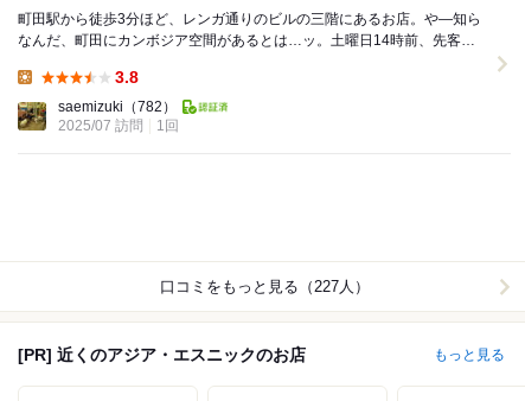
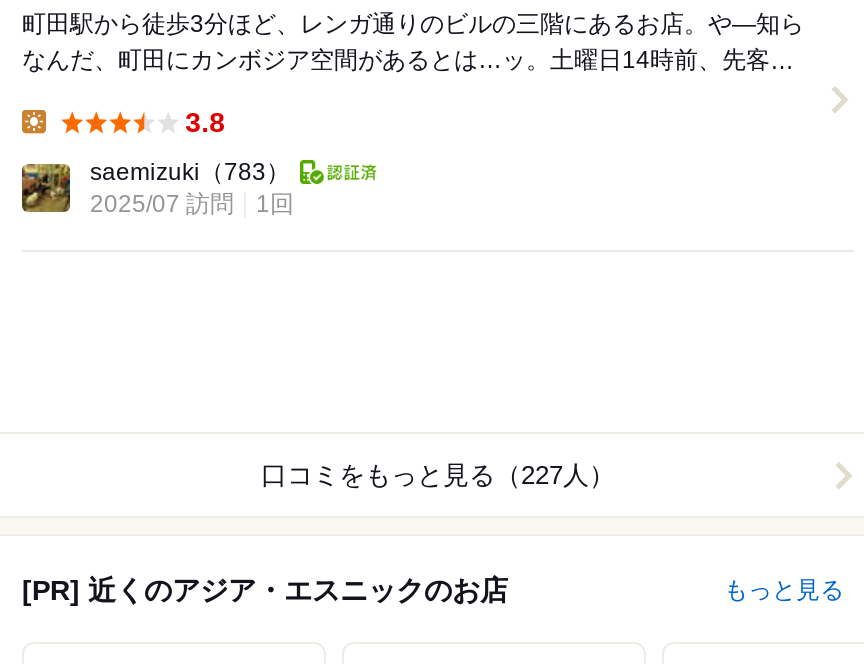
[58,99,177,115] saemizuki（782） -> [90,159,290,187] saemizuki（783）

